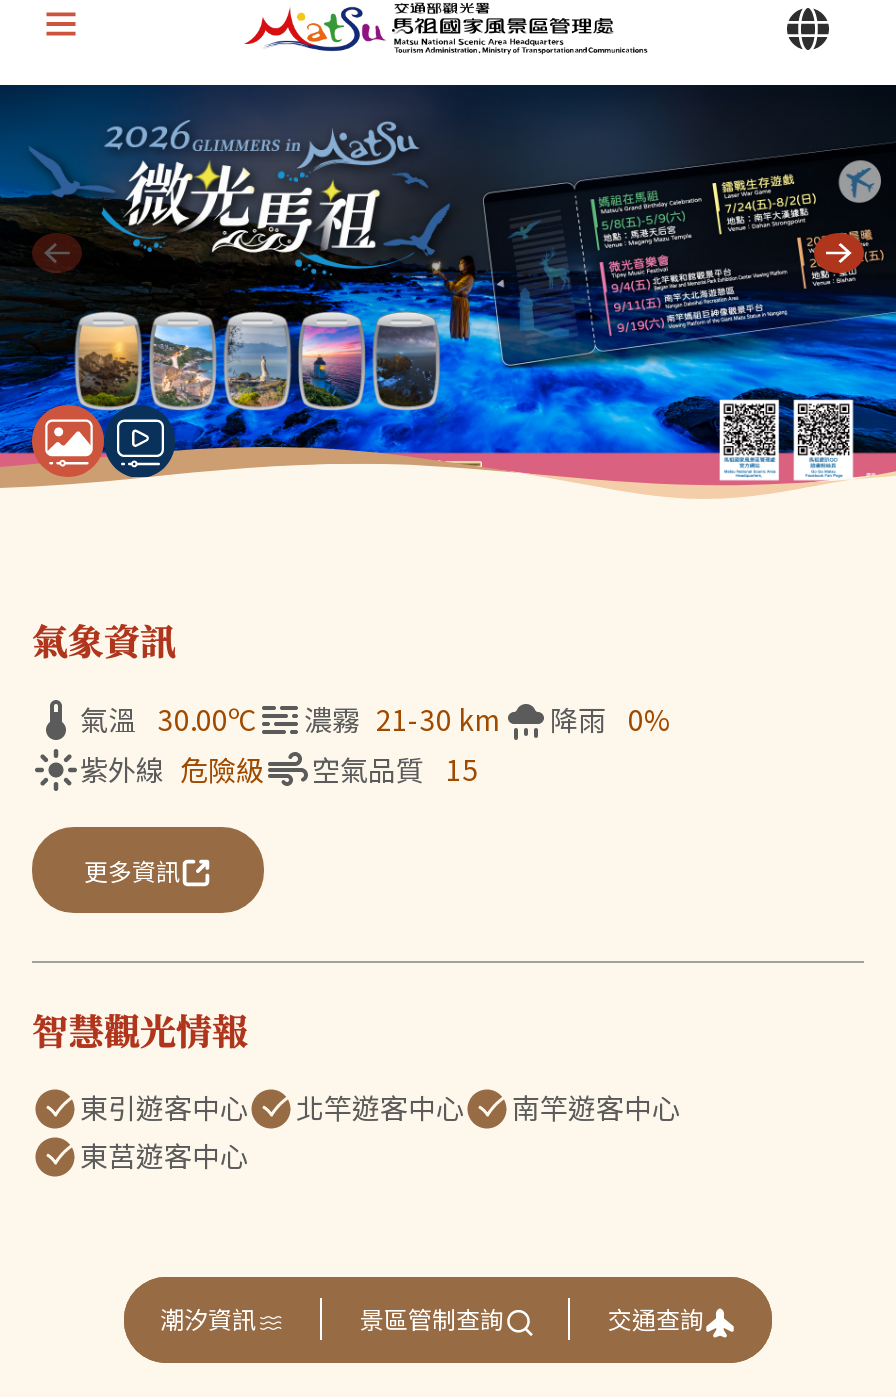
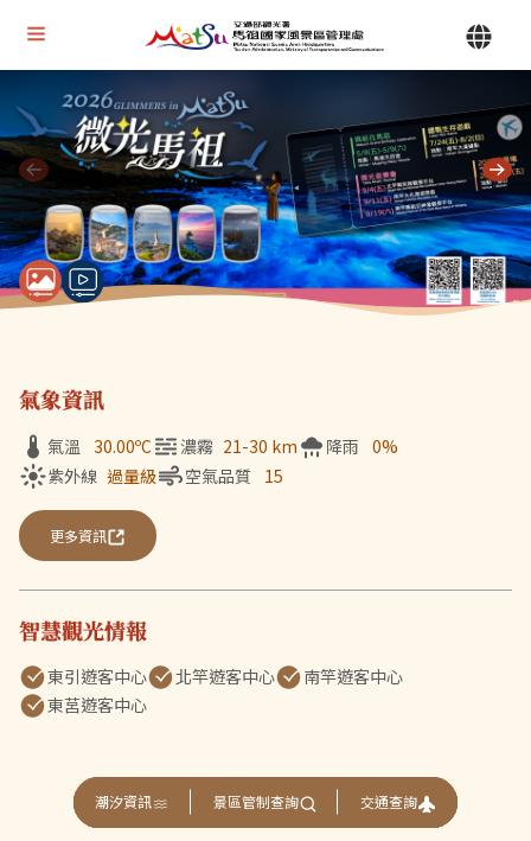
[80,749,264,789] 紫外線 危險級 -> [47,464,156,488] 紫外線 過量級

